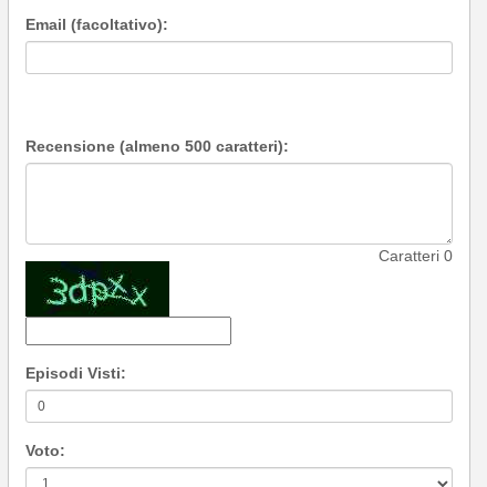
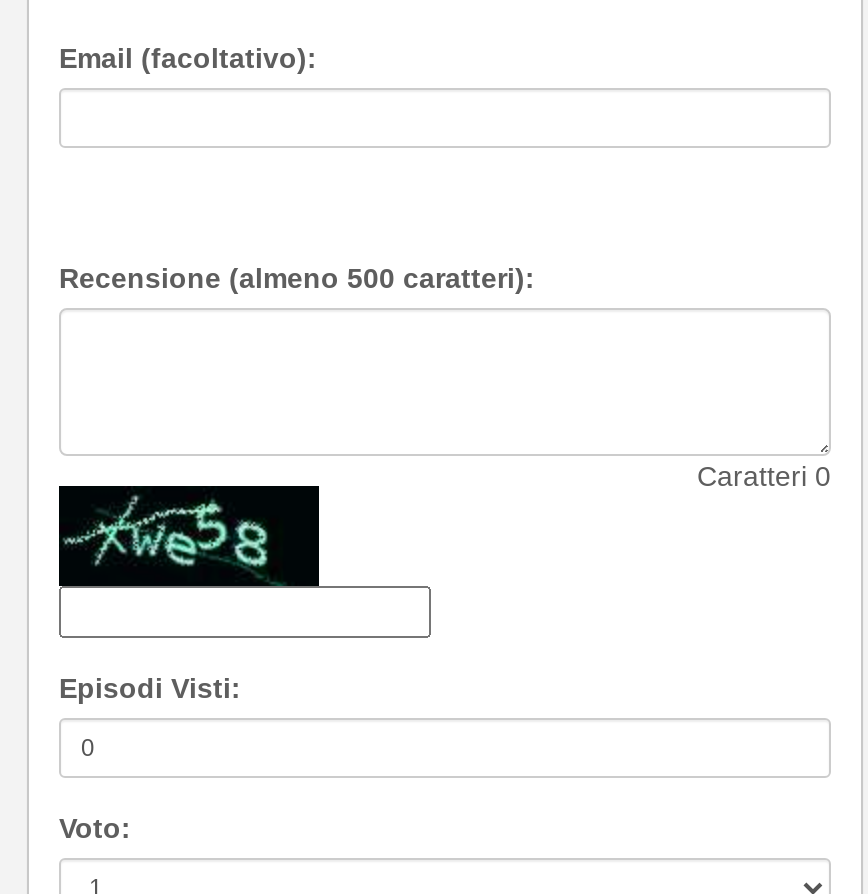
[28,268,149,308] [image] -> [63,494,279,584] [image]

